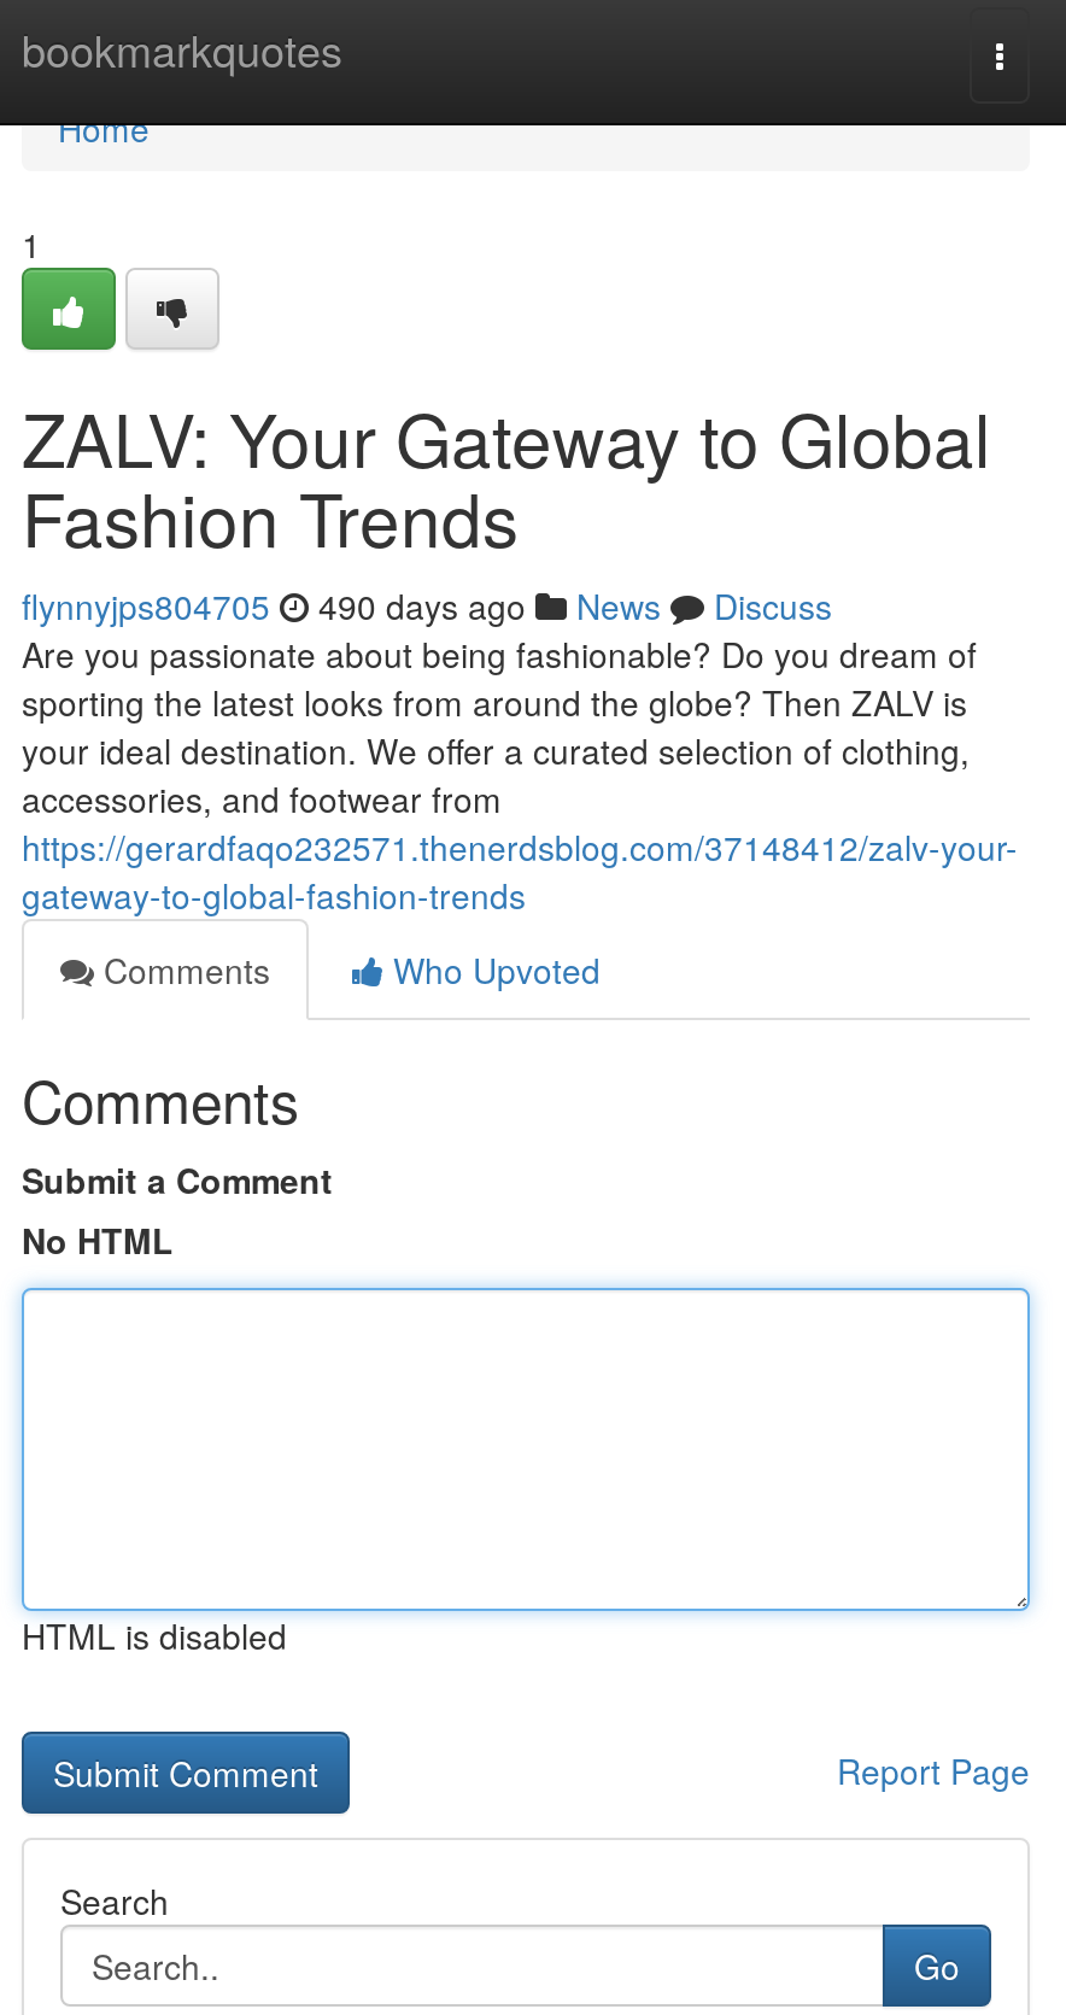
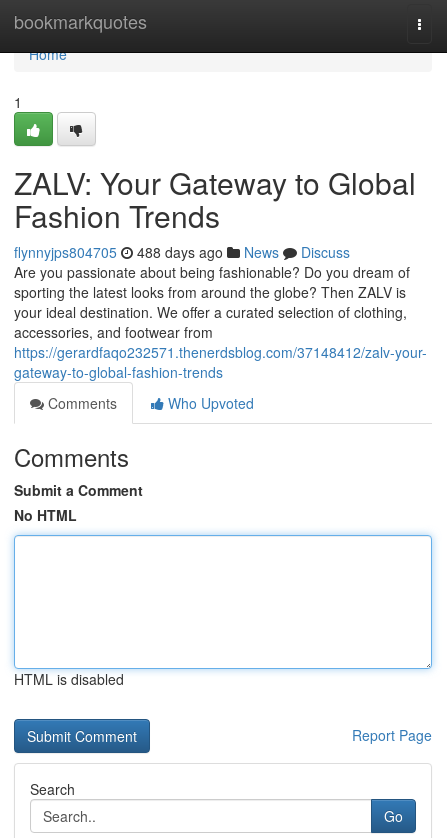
[22,581,832,629] flynnyjps804705 490 days ago News Discuss -> [14,242,350,262] flynnyjps804705 488 days ago News Discuss

